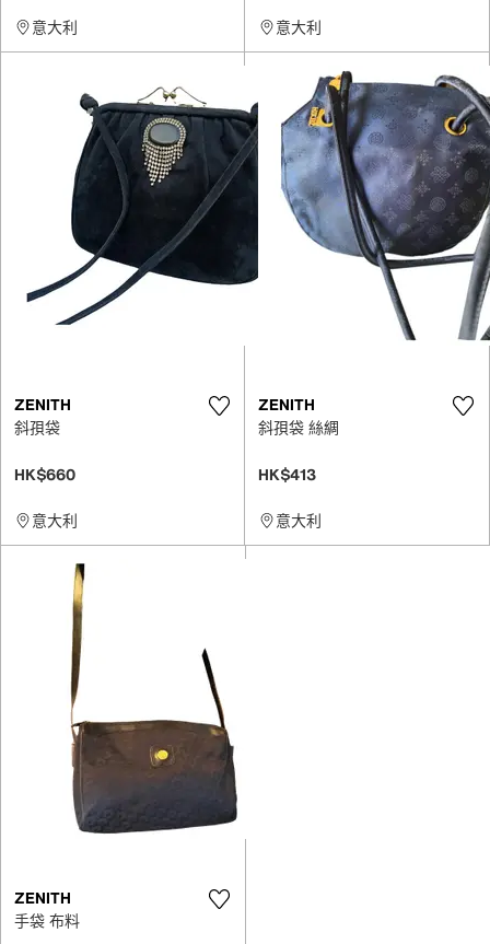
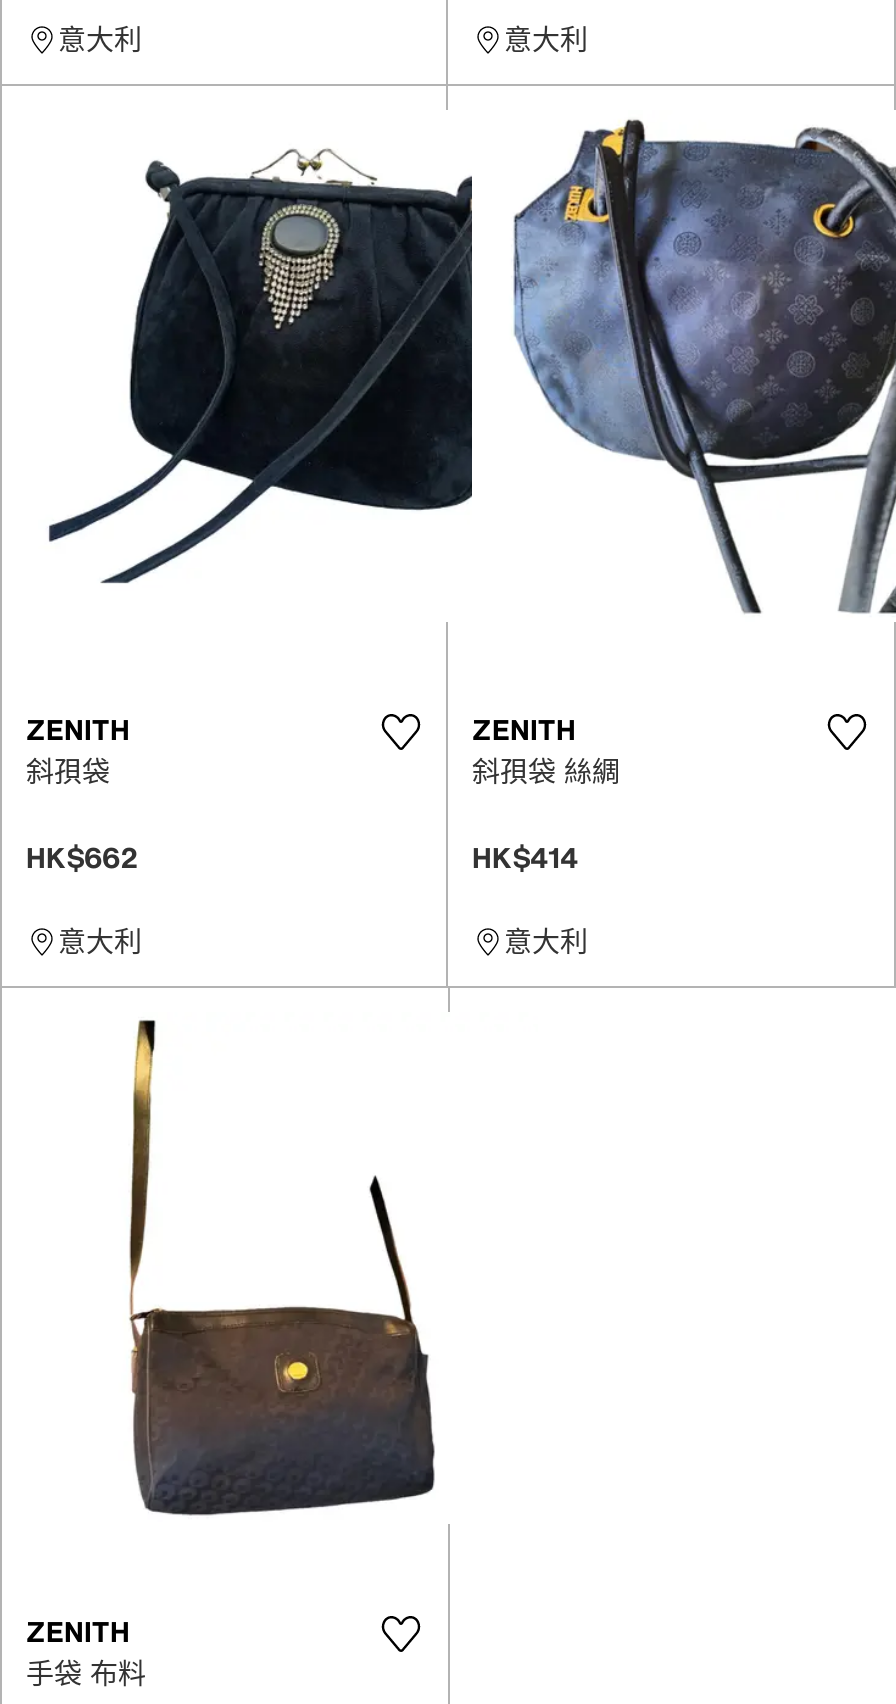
[14,463,75,486] HK$660 -> [26,836,138,878] HK$662
[258,463,316,486] HK$413 -> [472,836,578,878] HK$414

